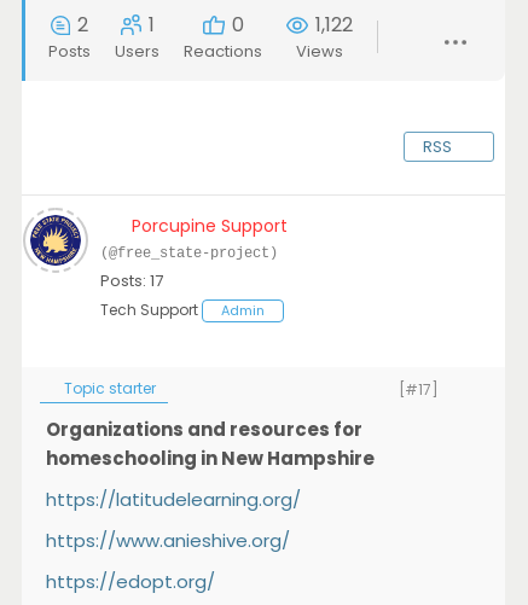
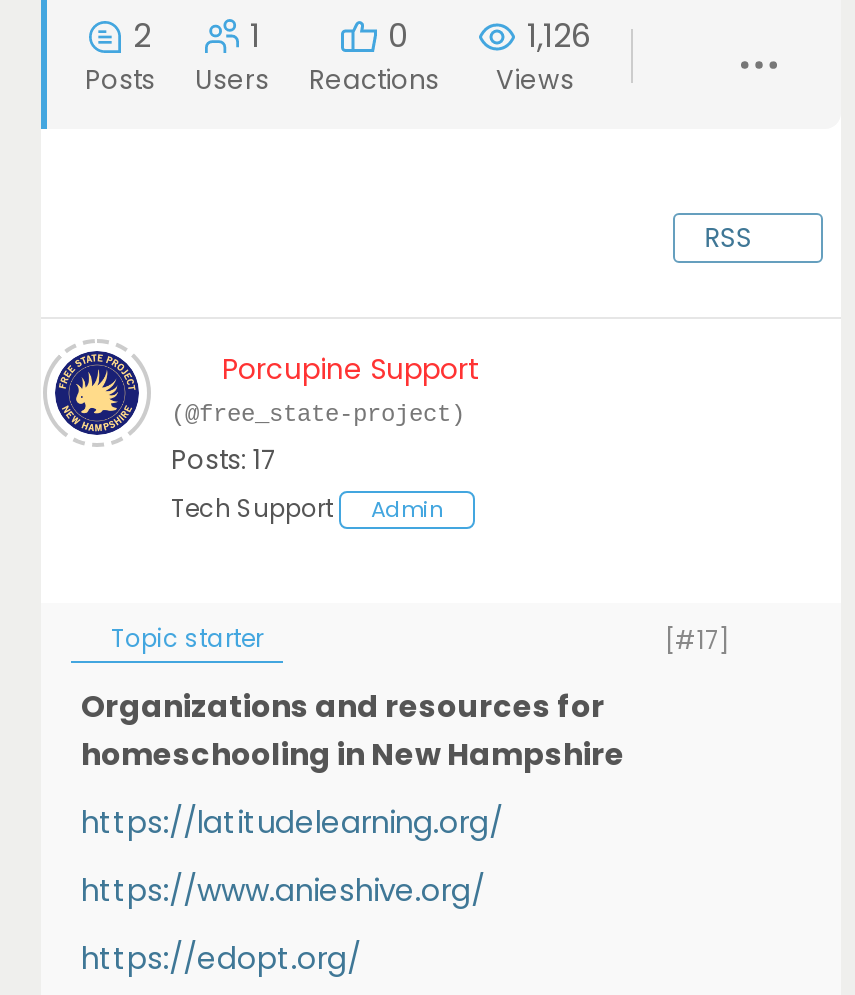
[315,11,353,39] 1,122 -> [527,13,591,59] 1,126

